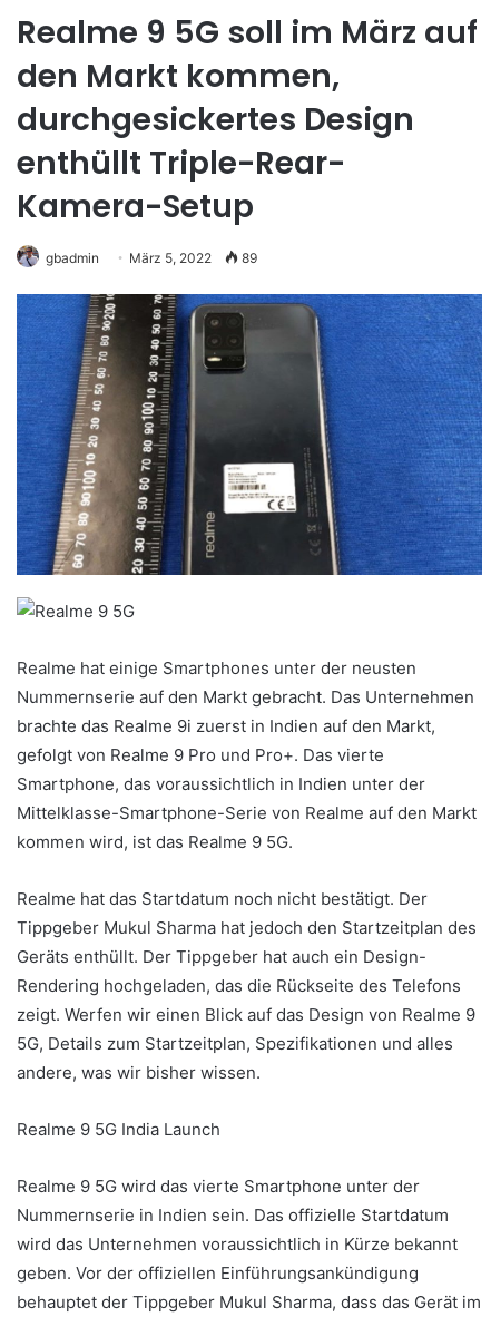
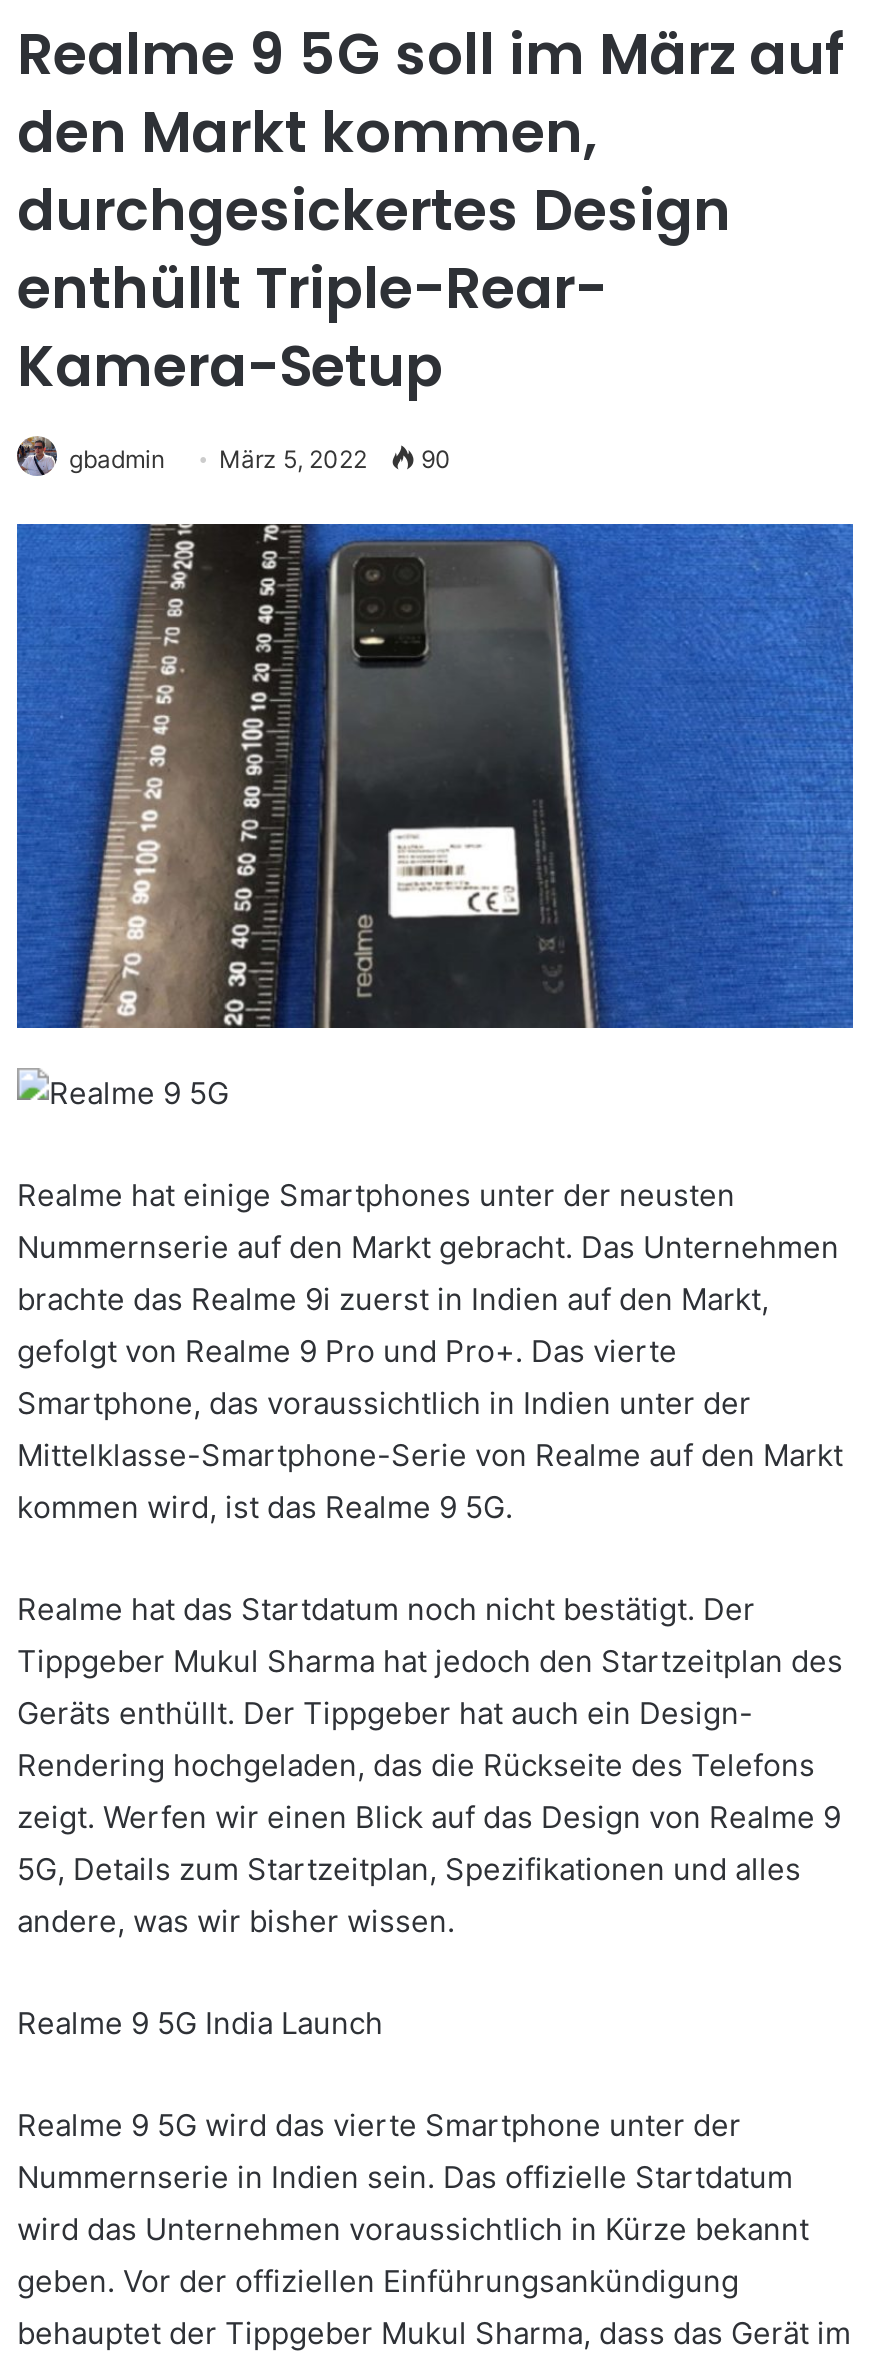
[46,250,257,266] gbadmin März 5, 2022 89 -> [69,444,451,474] gbadmin März 5, 2022 90

